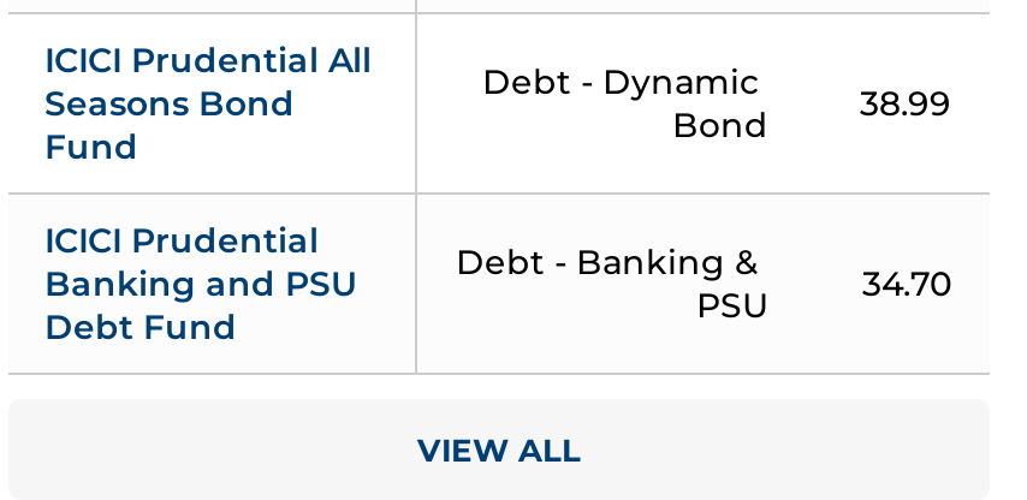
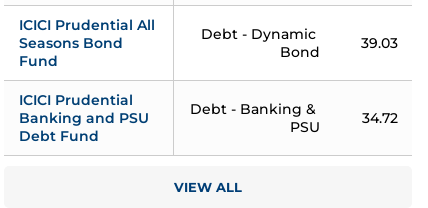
[860,83,951,126] 38.99 -> [361,34,398,52] 39.03
[862,263,951,306] 34.70 -> [362,109,398,127] 34.72

